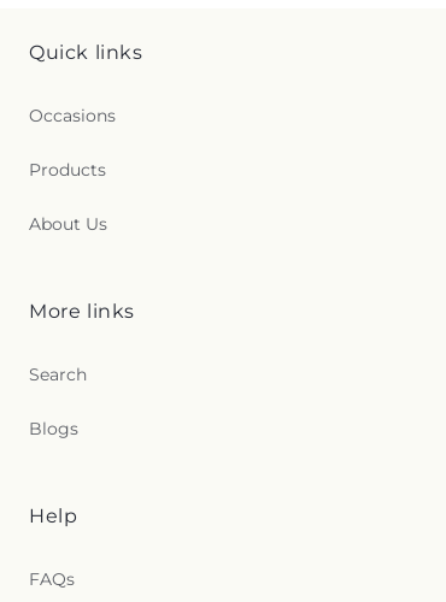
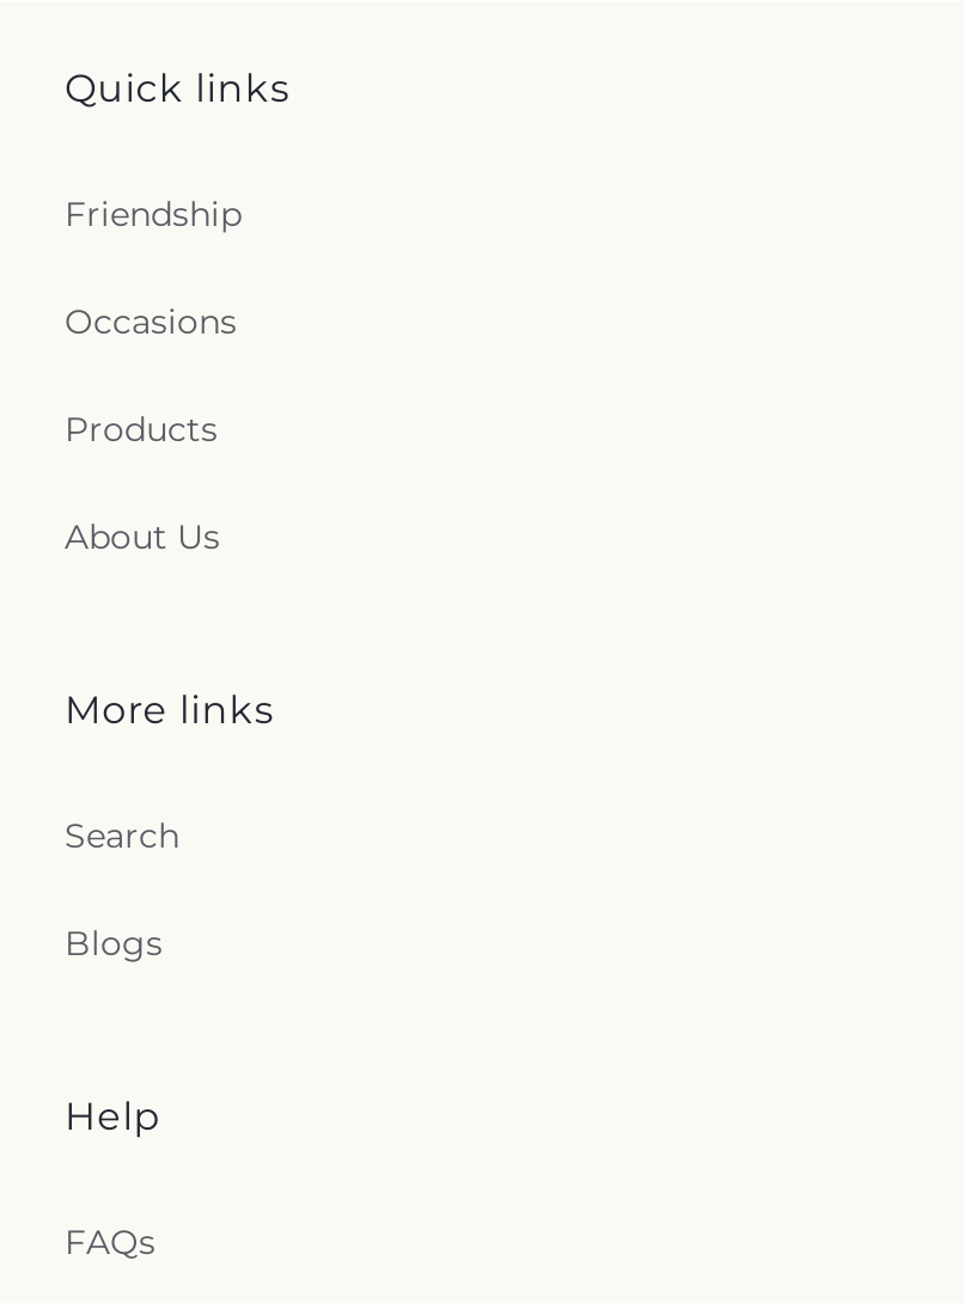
none -> [65,192,242,235] Friendship

